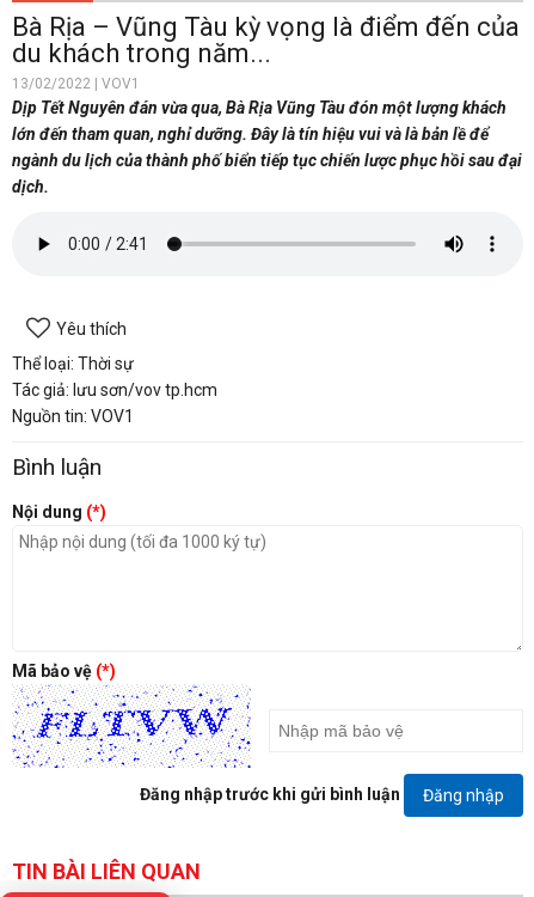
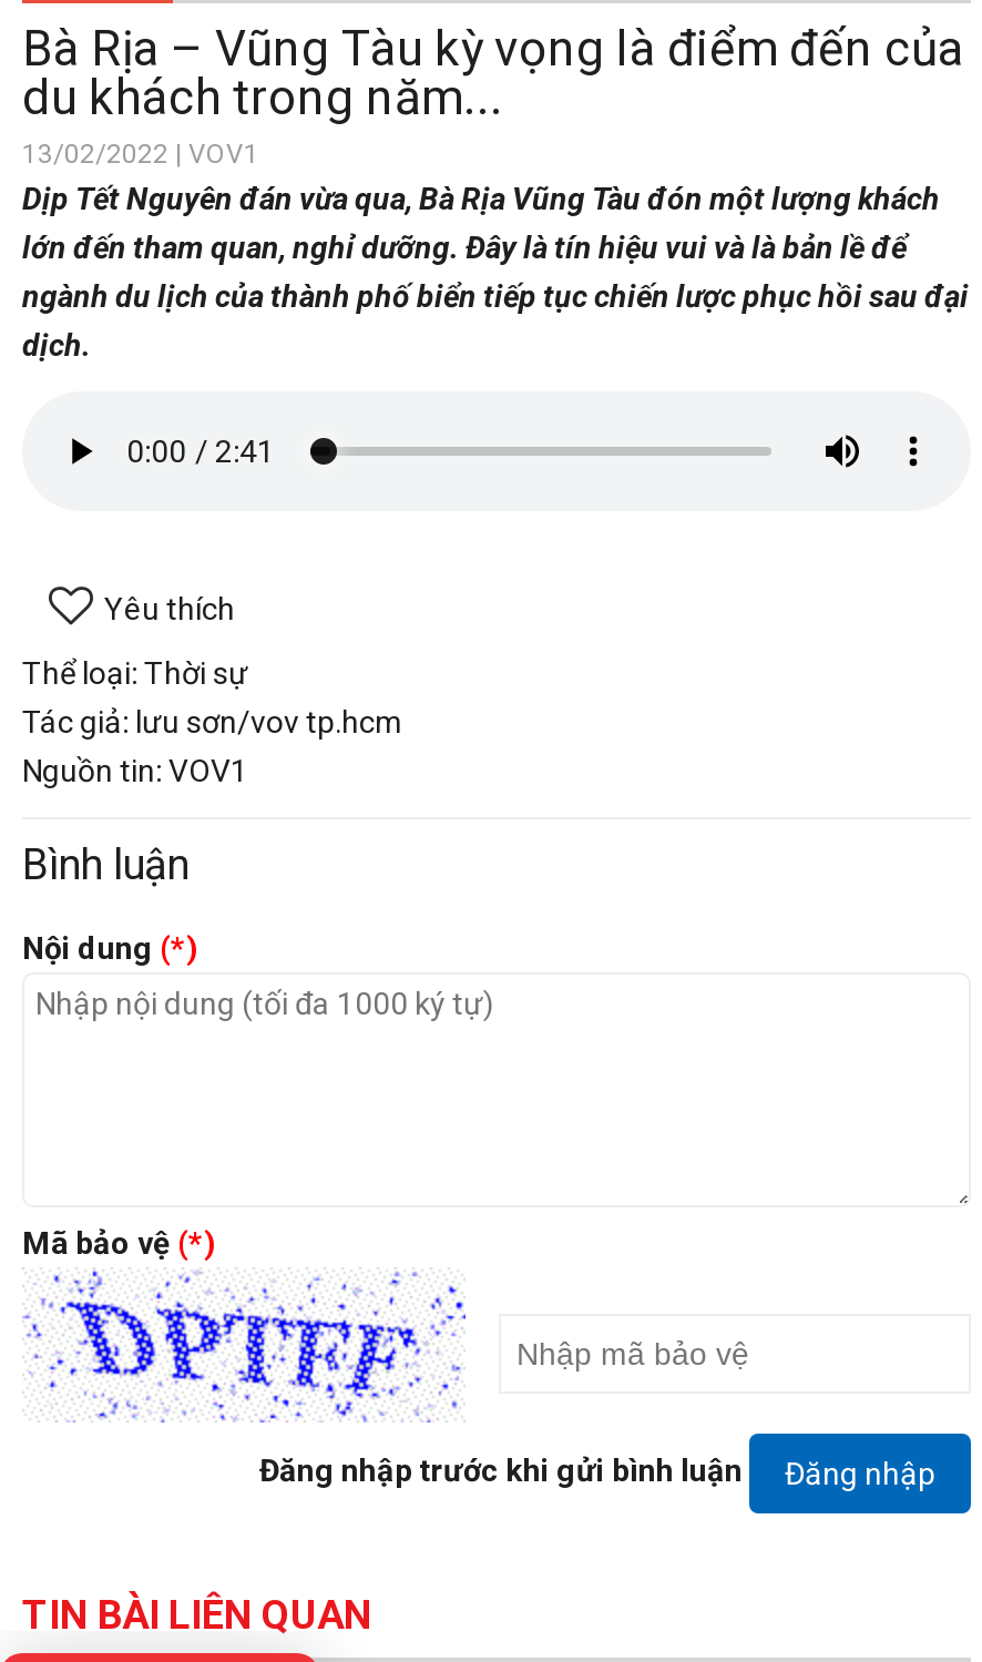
[12,685,252,769] [image] -> [24,1272,466,1423] [image]

